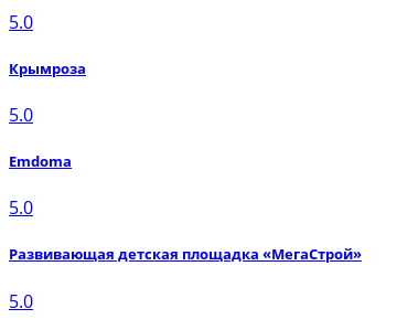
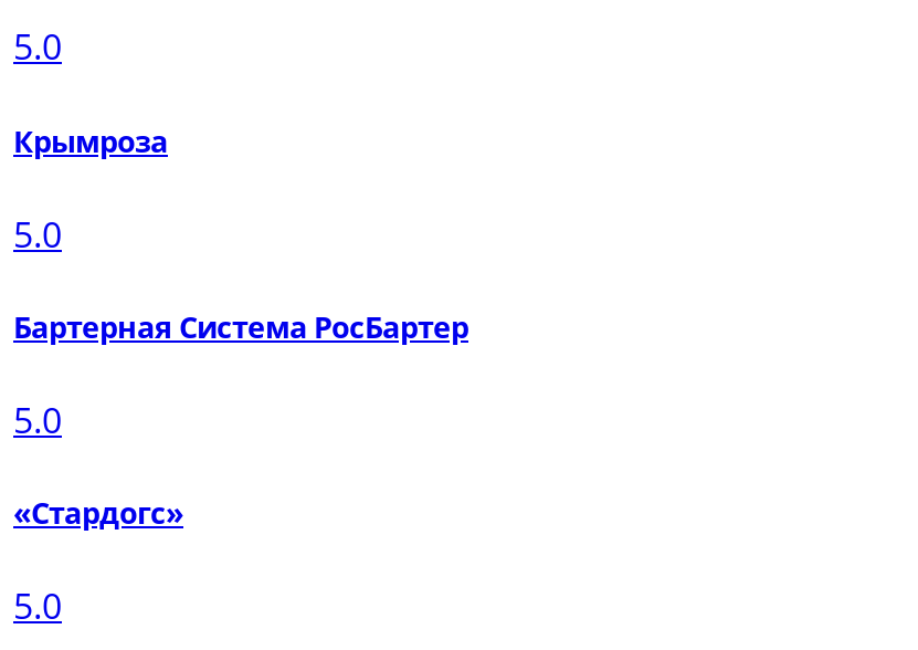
[9,151,72,171] Emdoma -> [13,307,468,347] Бартерная Система РосБартер
[9,244,362,264] Развивающая детская площадка «МегаСтрой» -> [13,494,183,534] «Стардогс»

